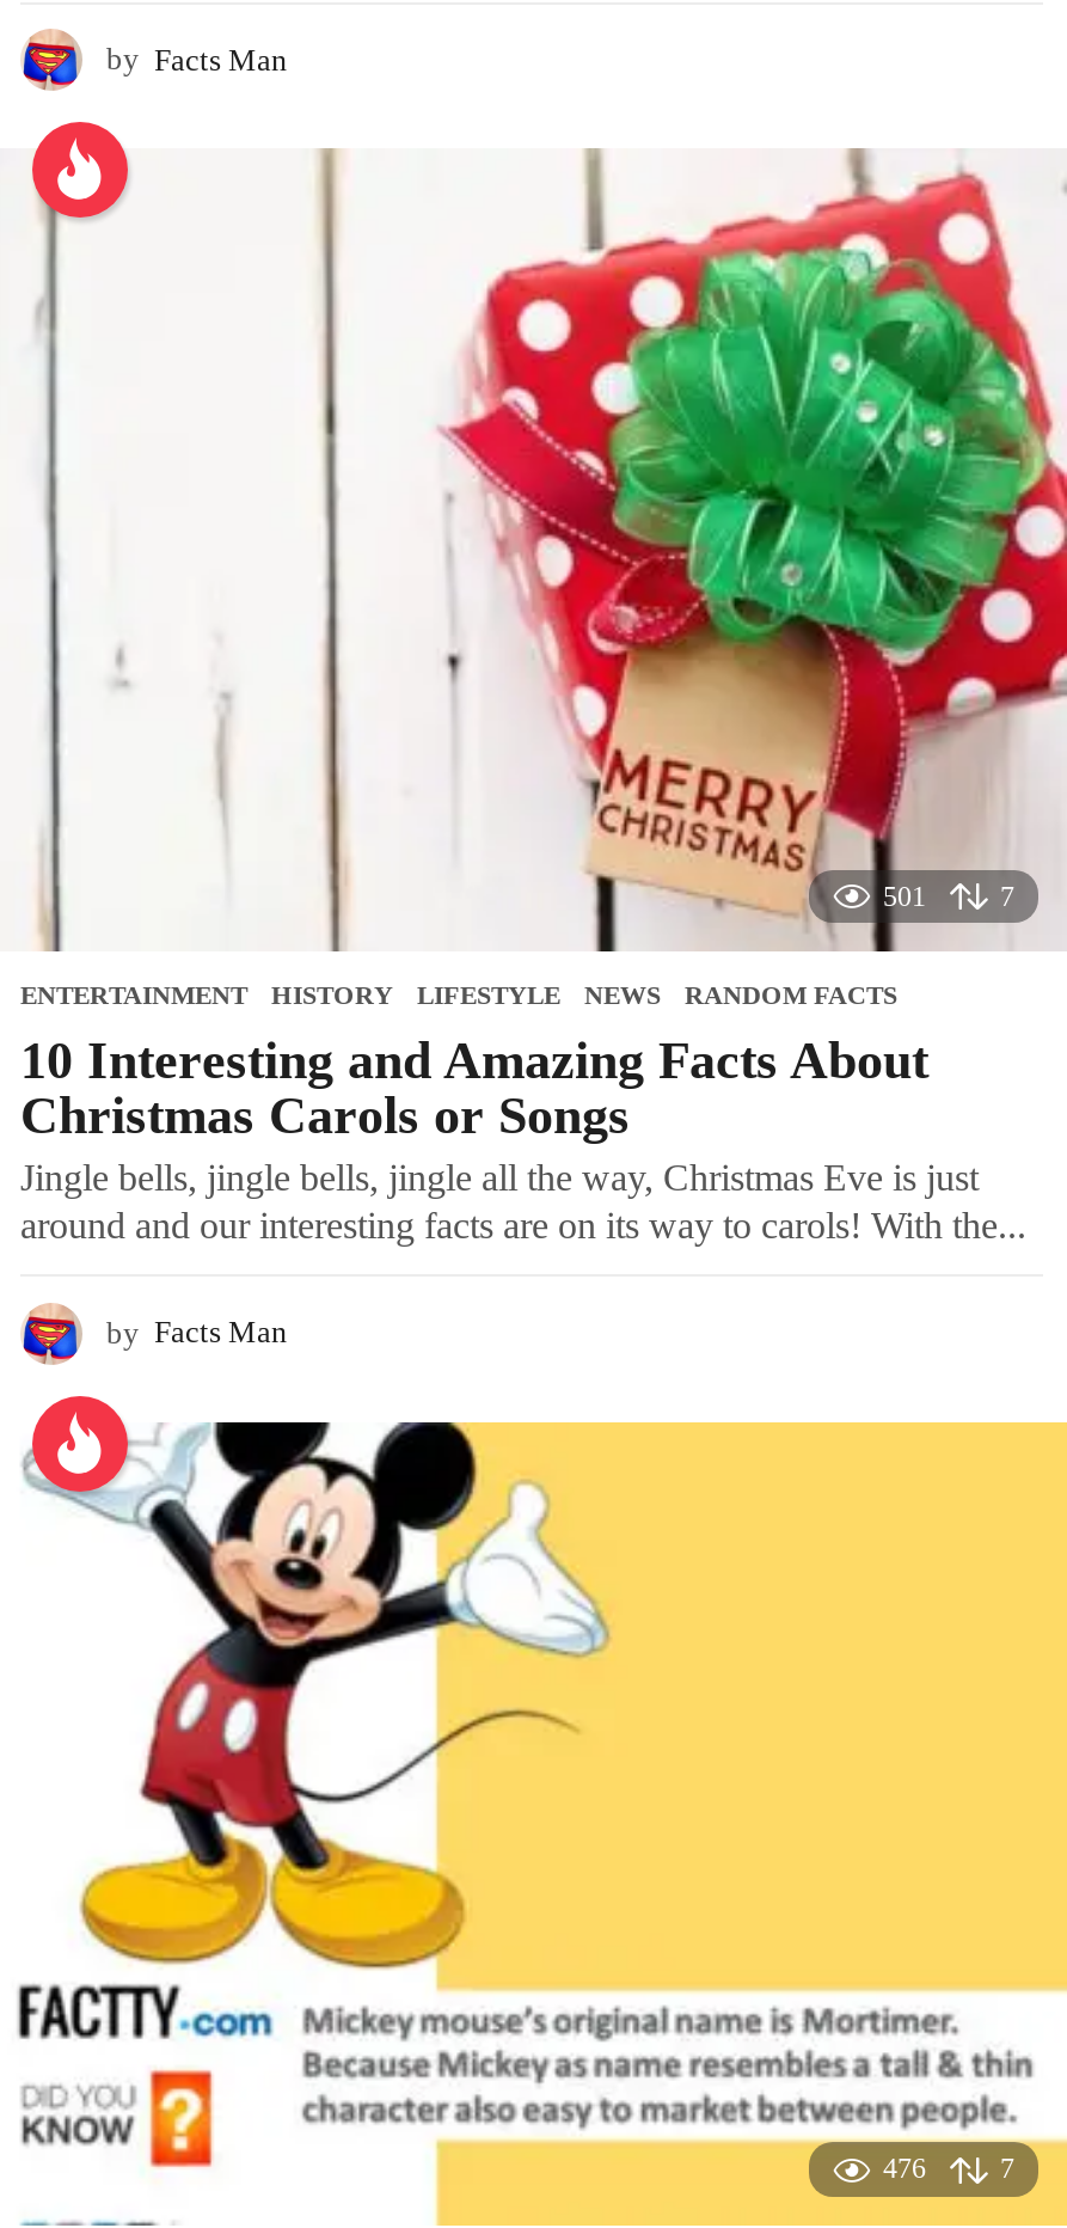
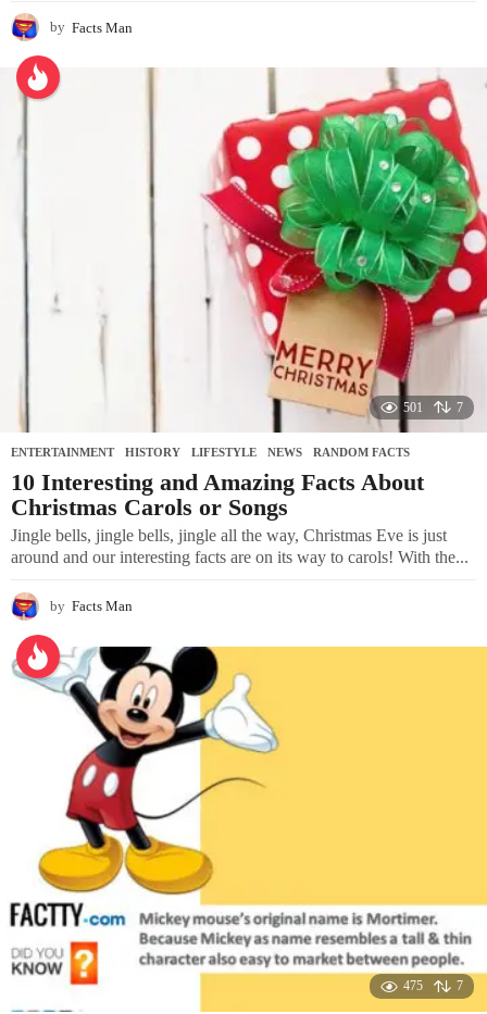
[883,2152,926,2186] 476 -> [403,978,423,994] 475

